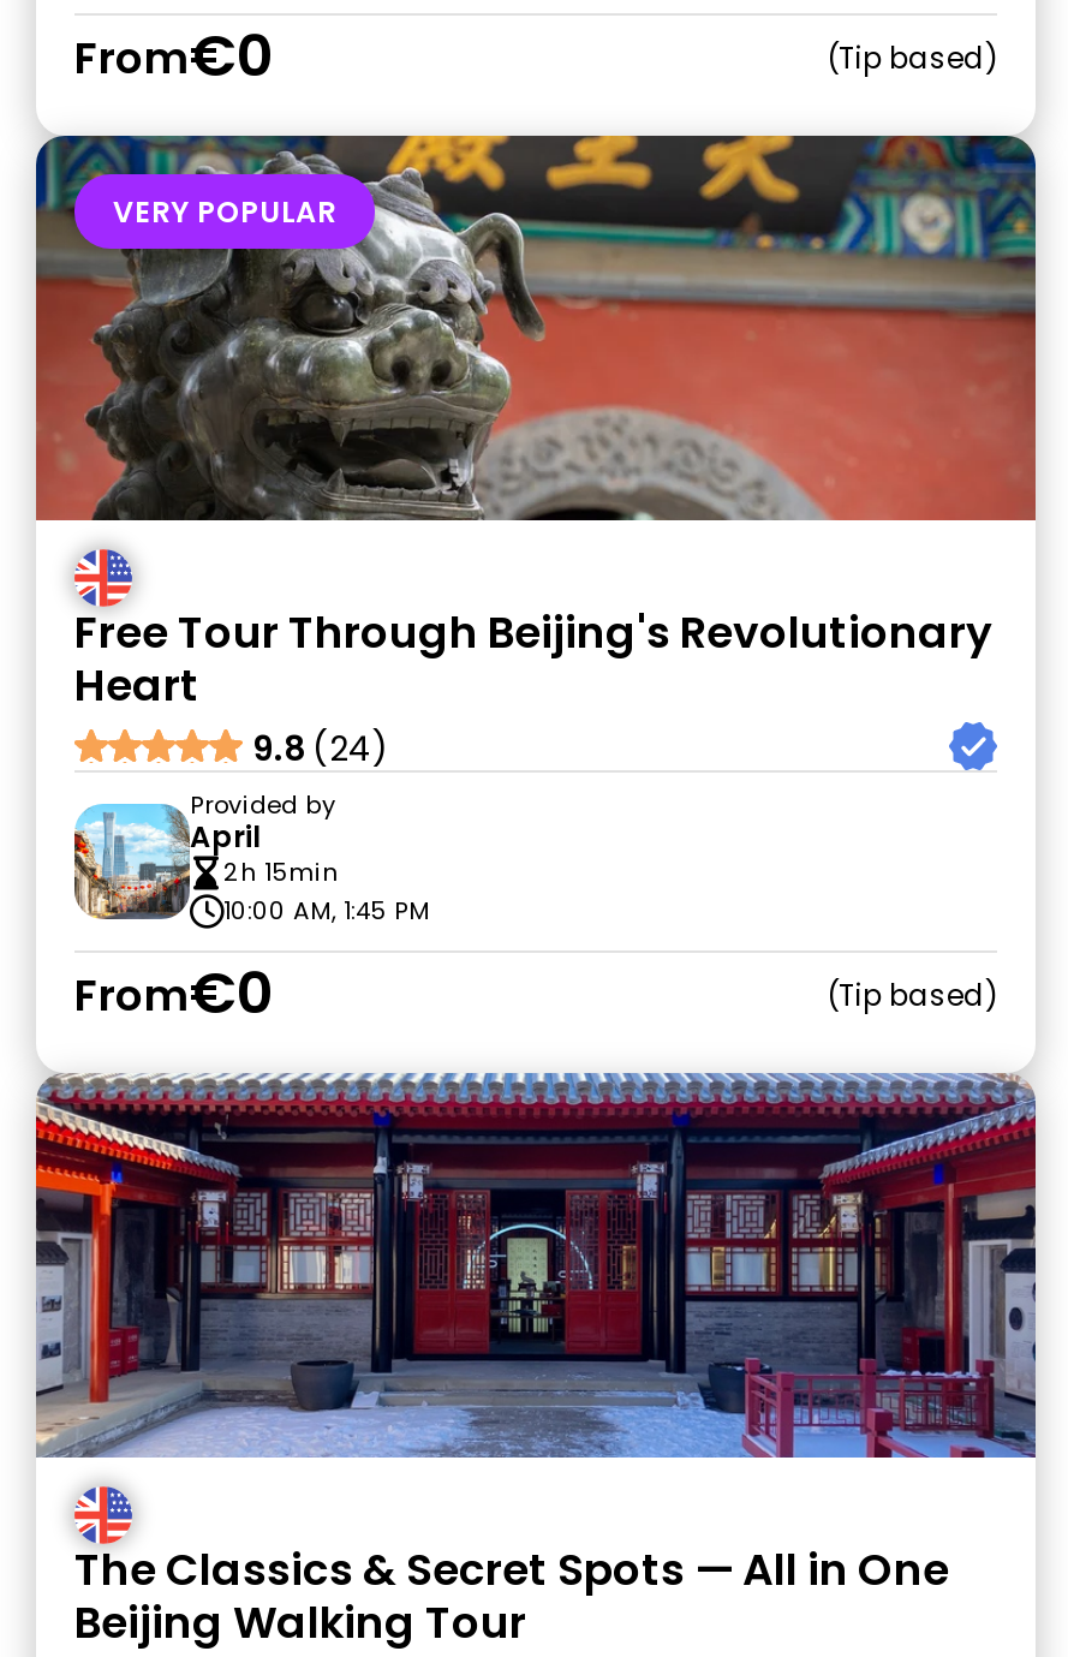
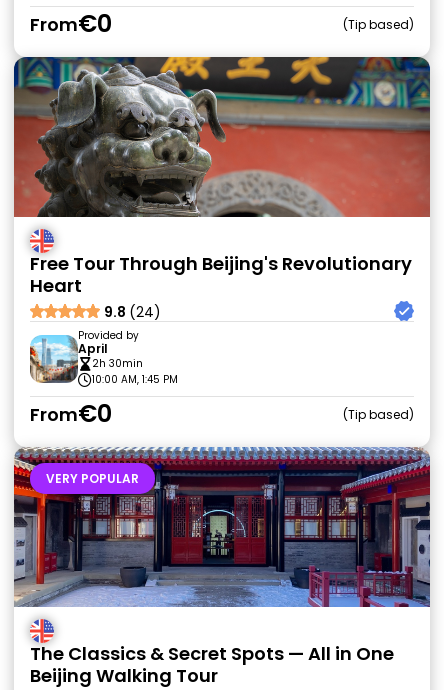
moved [113,191,336,232] -> [46,470,139,487]: VERY POPULAR
[223,854,339,890] 2h 15min -> [92,356,143,371] 2h 30min

